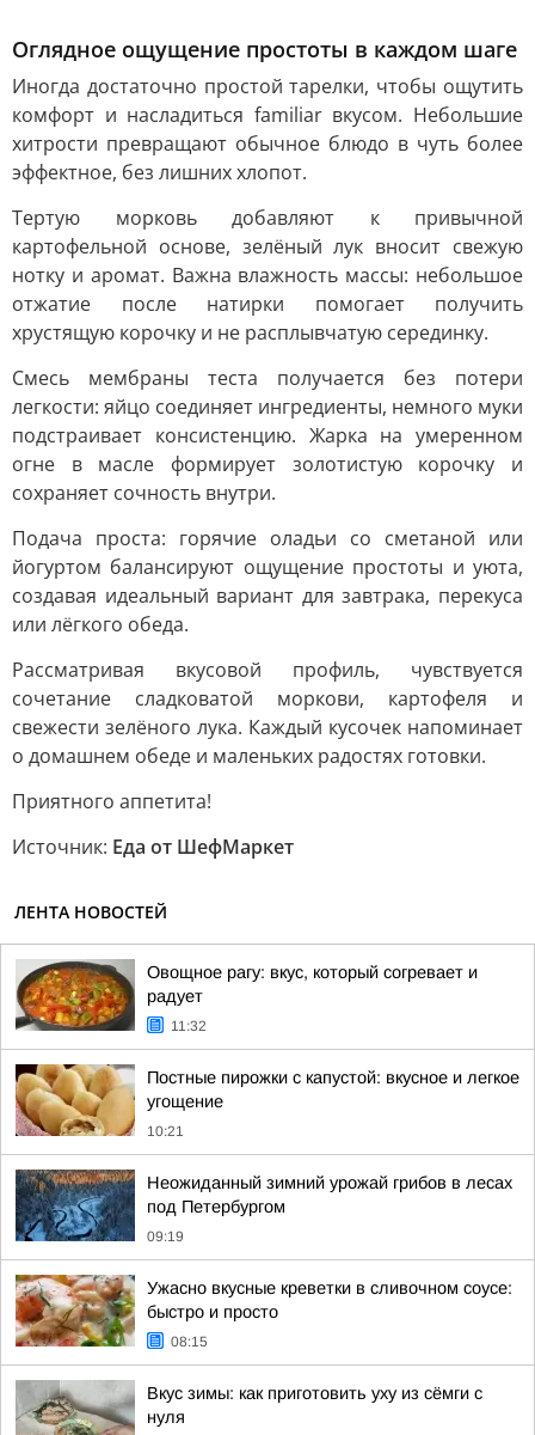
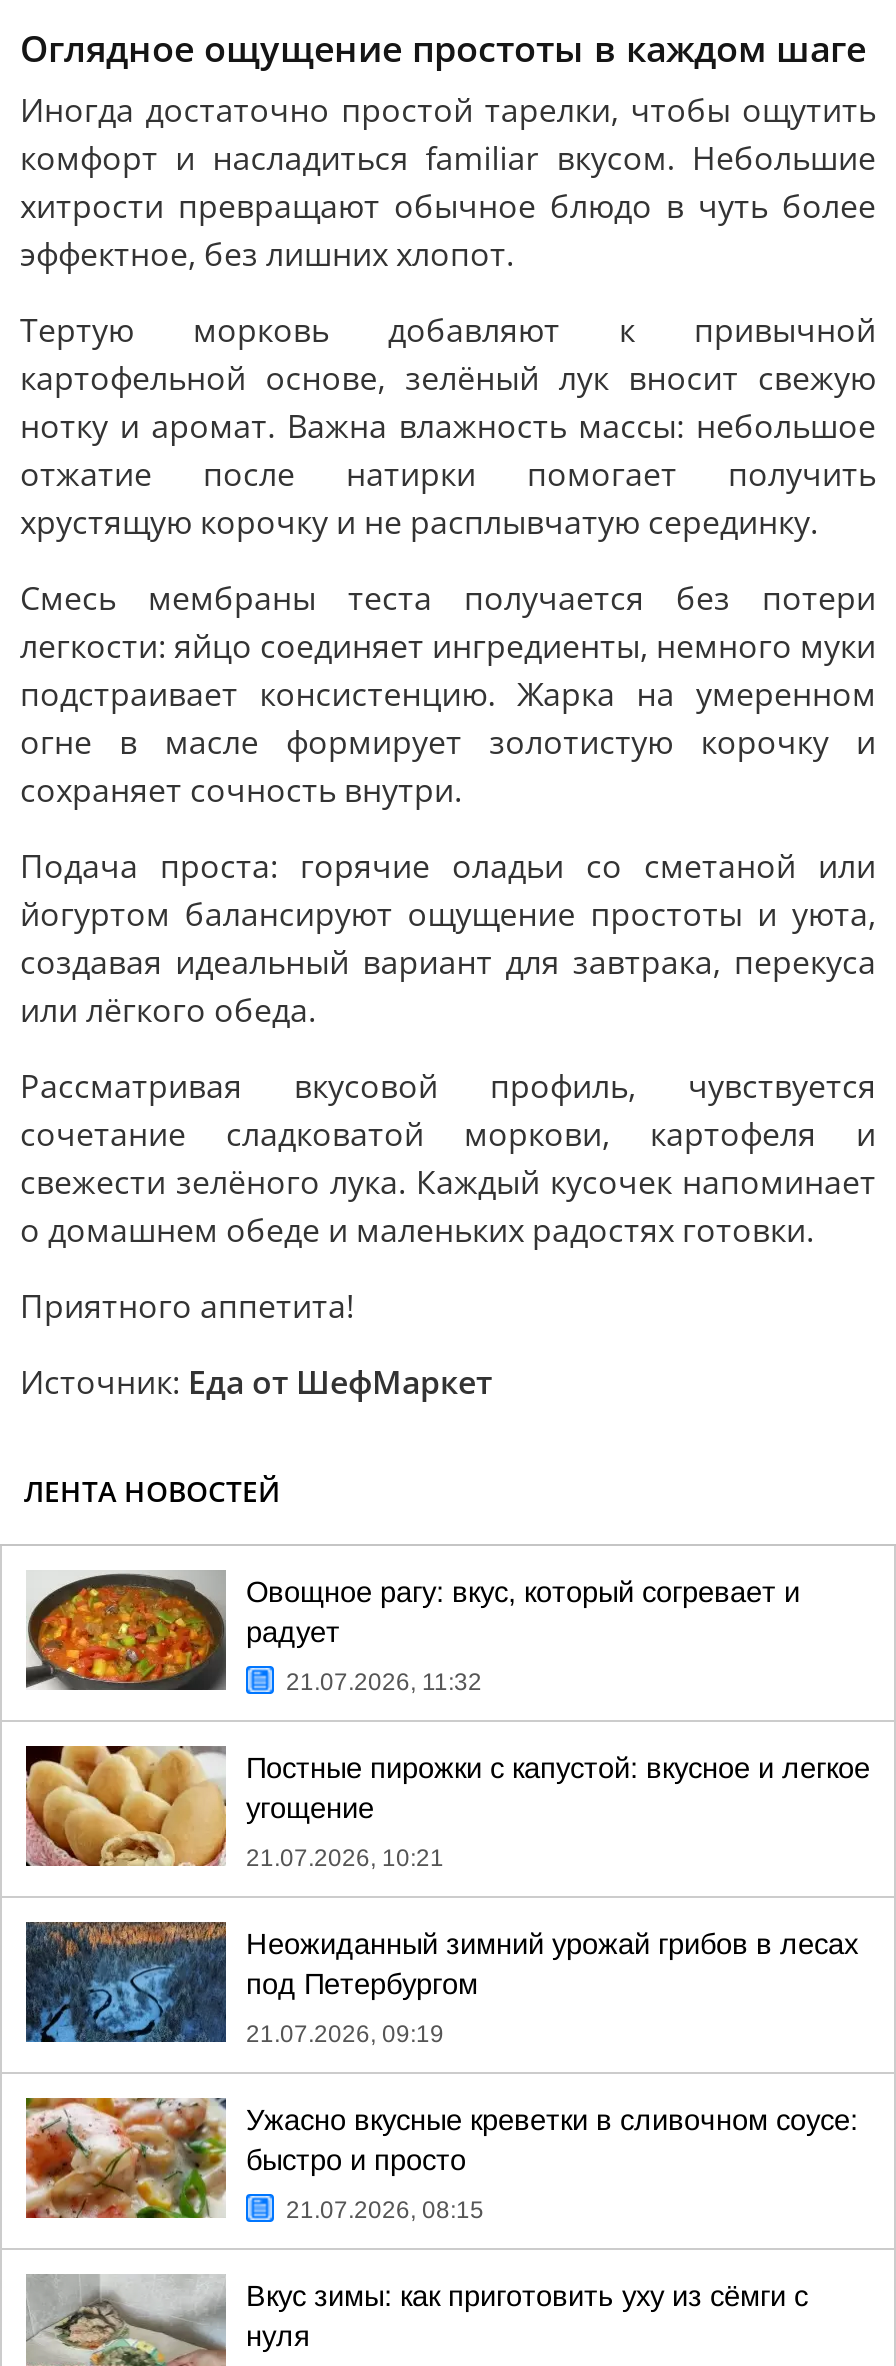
[171,1018,207,1034] 11:32 -> [286,1668,482,1696] 21.07.2026, 11:32
[147,1123,184,1140] 10:21 -> [246,1844,444,1872] 21.07.2026, 10:21
[147,1228,184,1245] 09:19 -> [246,2020,444,2048] 21.07.2026, 09:19
[171,1333,208,1350] 08:15 -> [286,2196,484,2224] 21.07.2026, 08:15

